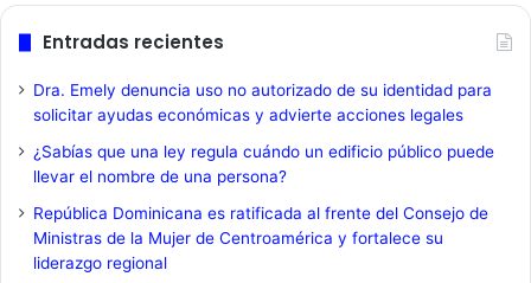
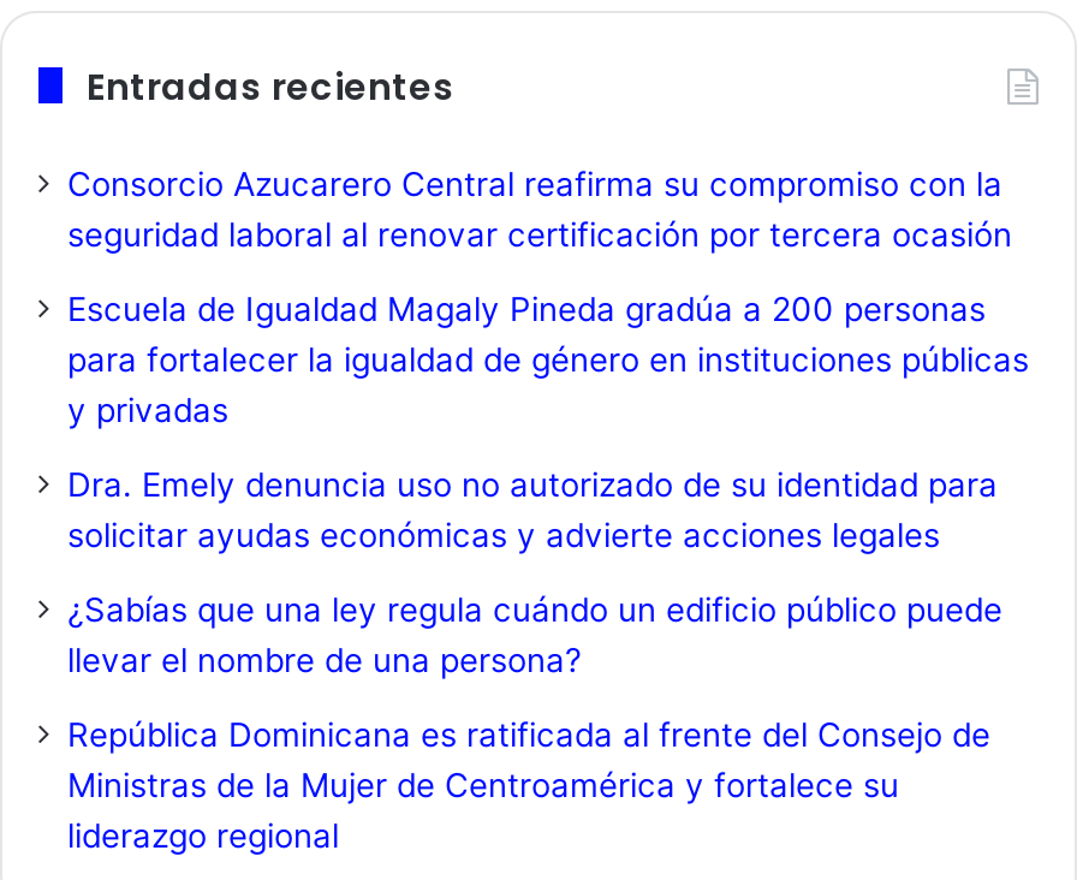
none -> [67,164,1029,428] Consorcio Azucarero Central reafirma su compromiso con la | seguridad laboral al renovar certificación por tercera ocasión | Escuela de Igualdad Magaly Pineda gradúa a 200 personas | para fortalecer la igualdad de género en instituciones públicas | y privadas

